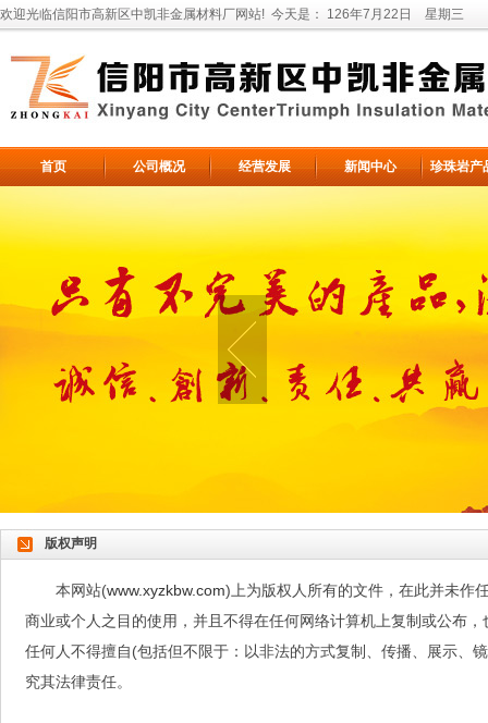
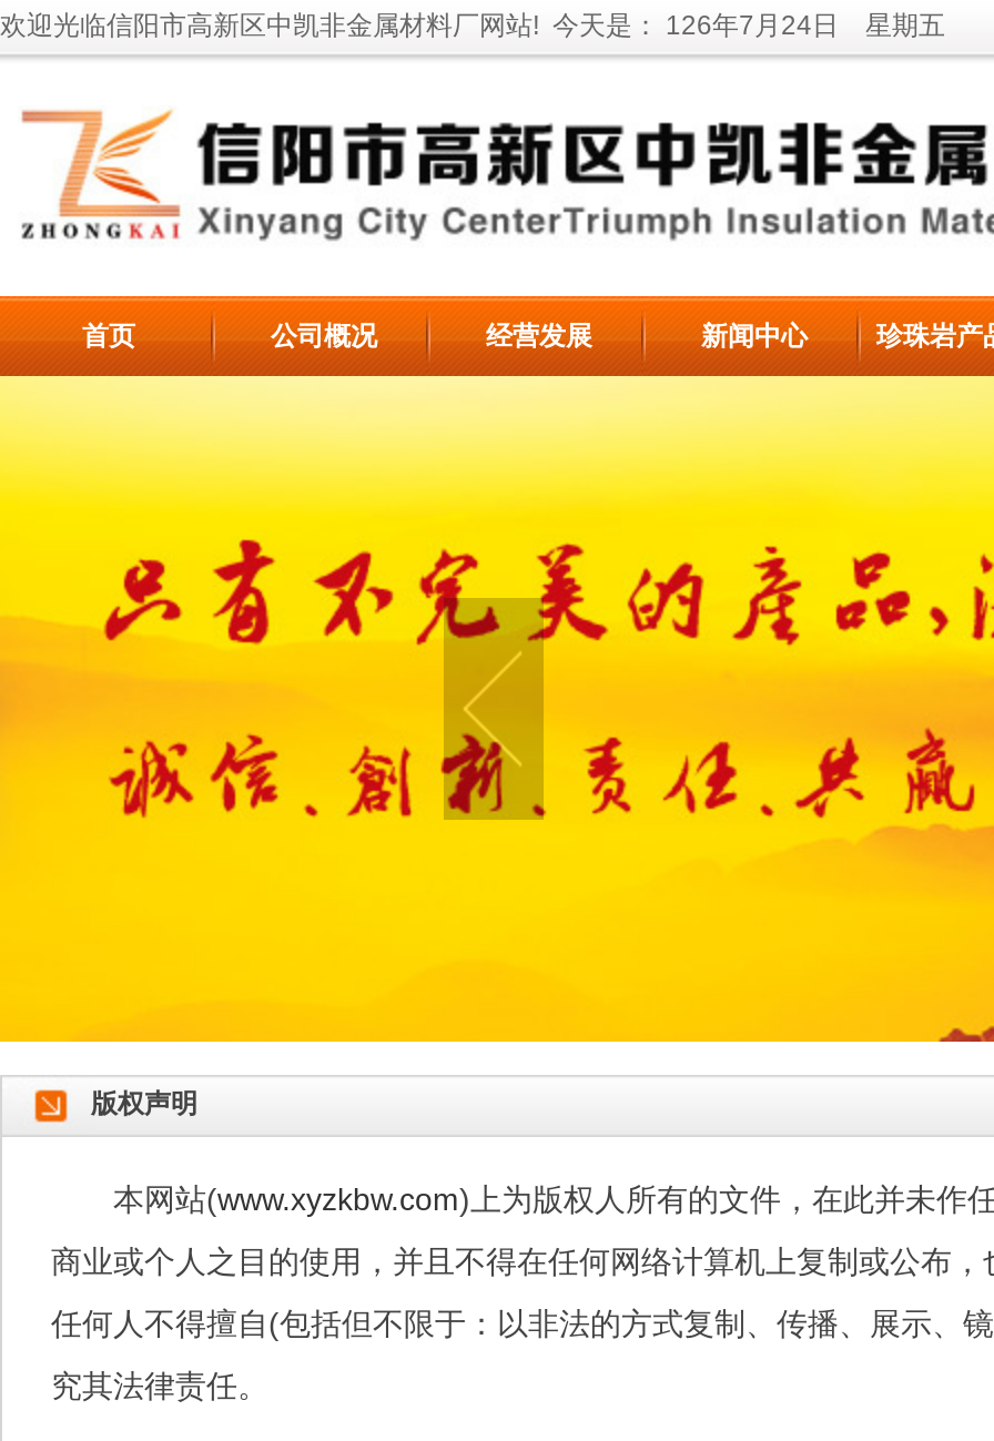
[0,7,477,22] 欢迎光临信阳市高新区中凯非金属材料厂网站! 今天是：126年7月22日 星期三 -> [0,10,972,41] 欢迎光临信阳市高新区中凯非金属材料厂网站! 今天是：126年7月24日 星期五

